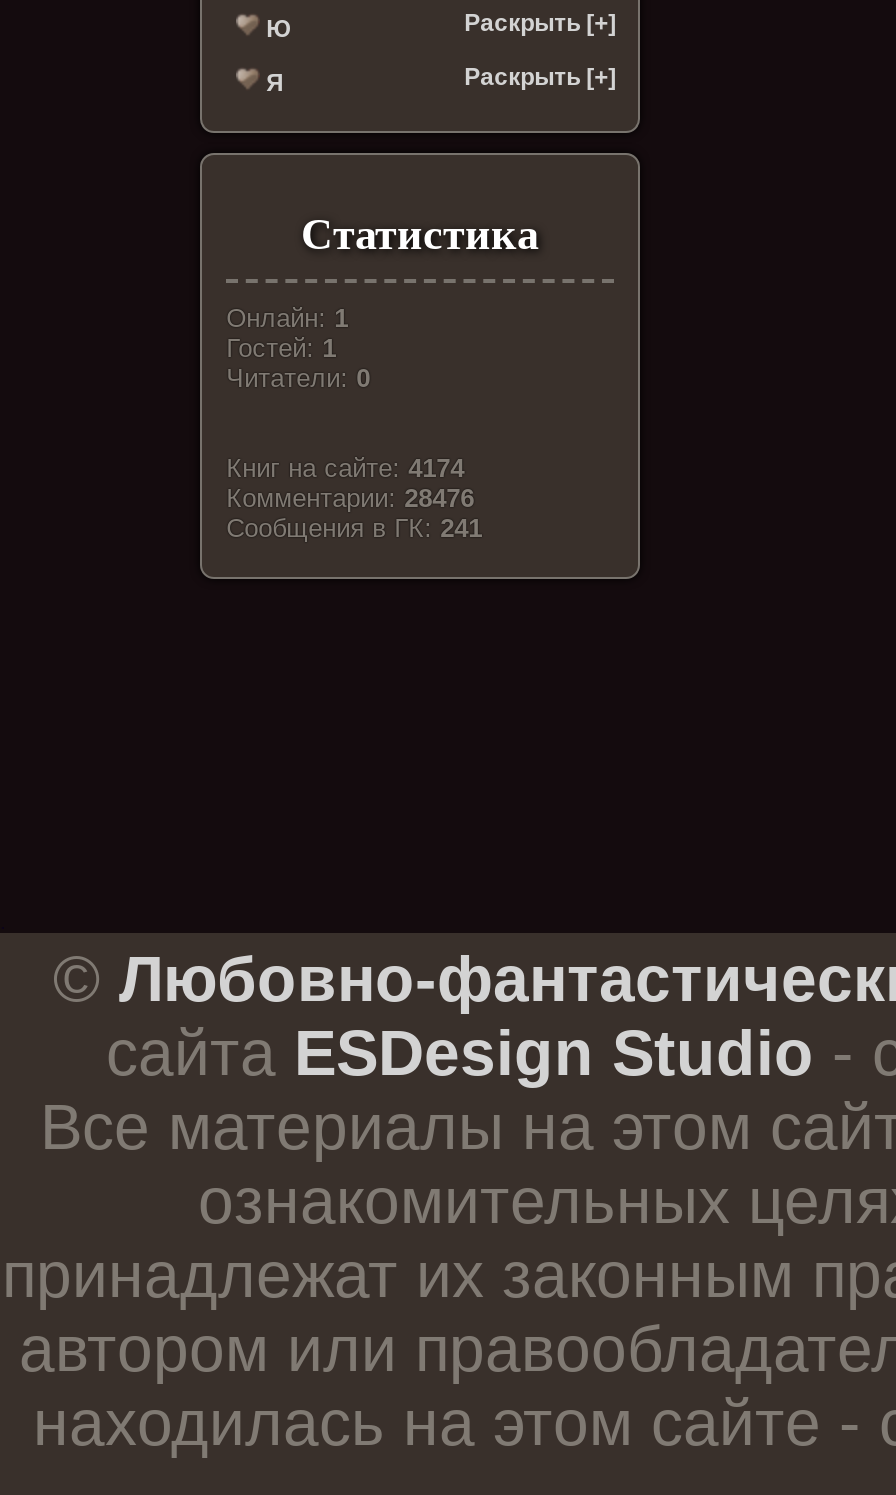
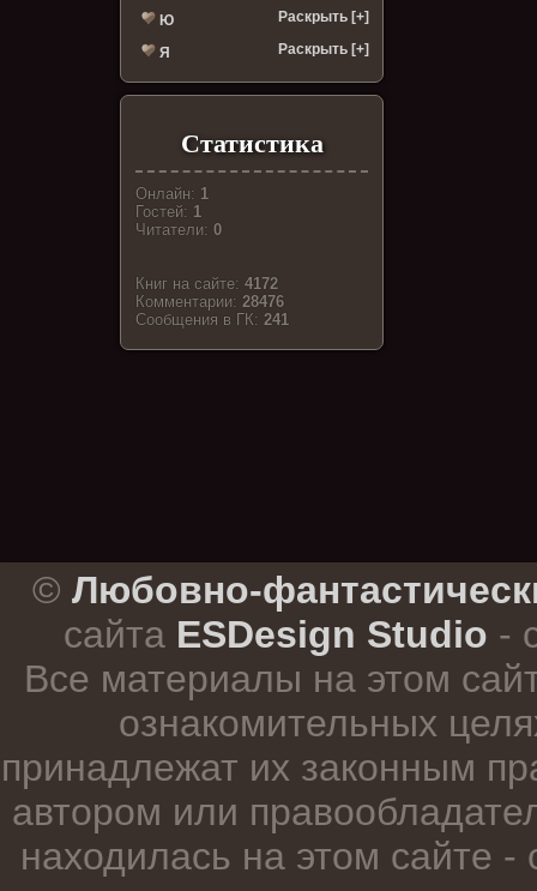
[226,453,464,483] Книг на сайте: 4174 -> [136,274,278,292] Книг на сайте: 4172

